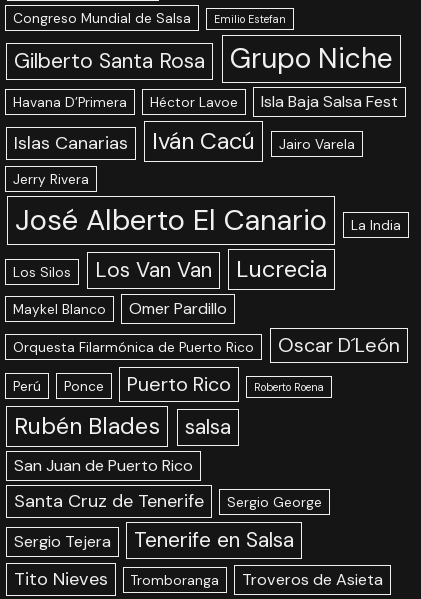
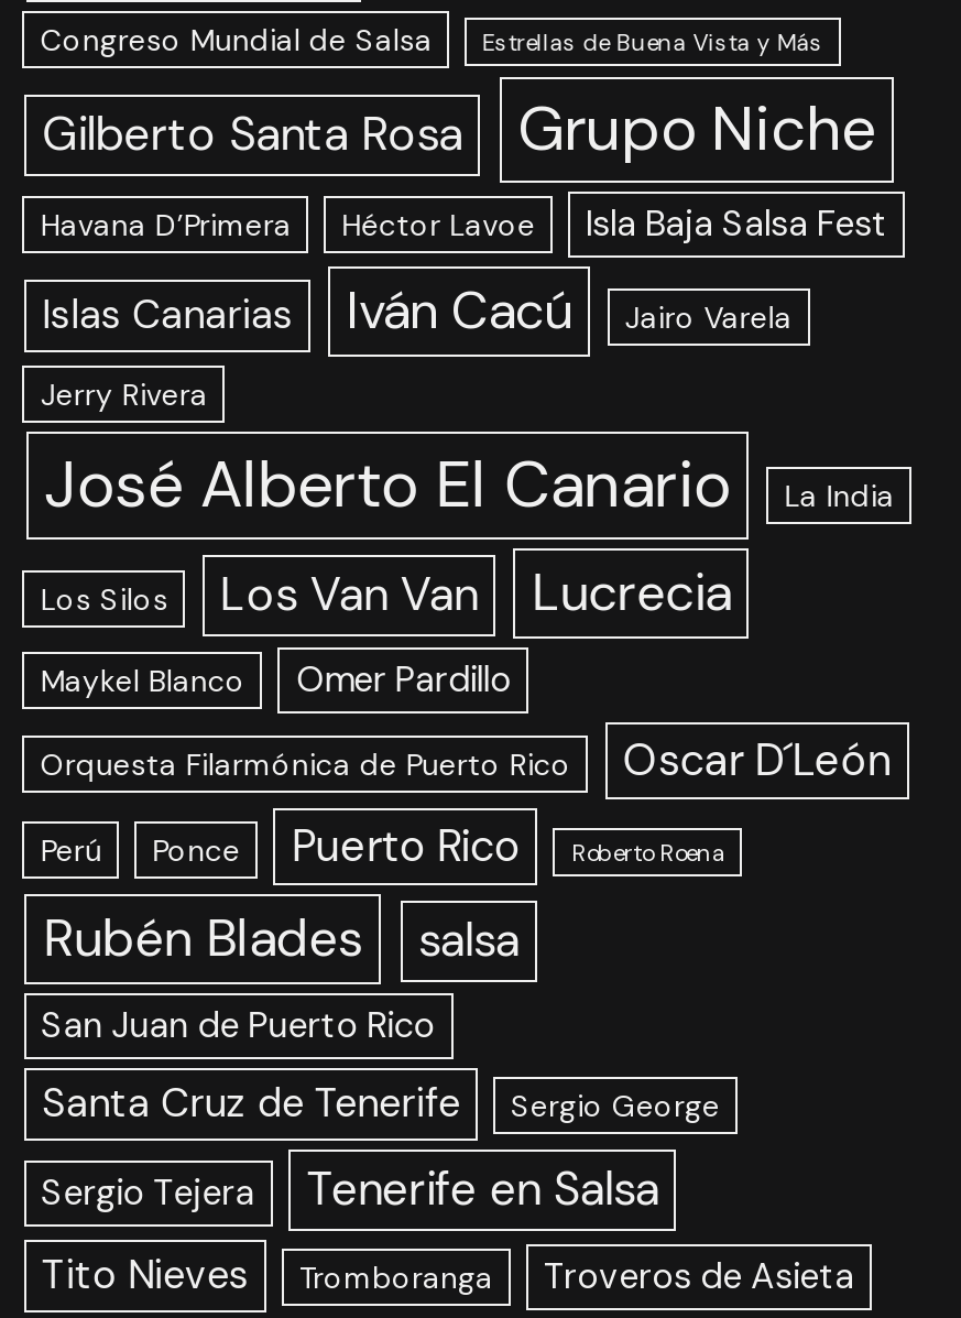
[214,11,286,25] Emilio Estefan -> [482,25,823,56] Estrellas de Buena Vista y Más

